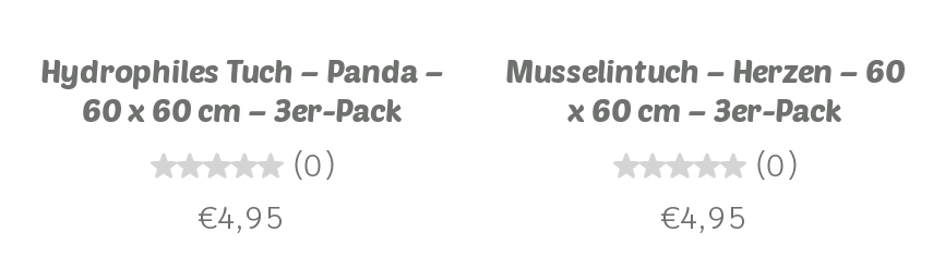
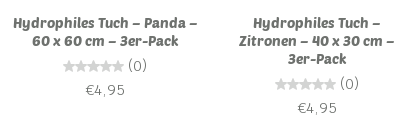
[505,51,905,128] Musselintuch – Herzen – 60 | x 60 cm – 3er-Pack -> [239,14,395,67] Hydrophiles Tuch – | Zitronen – 40 x 30 cm – | 3er-Pack

